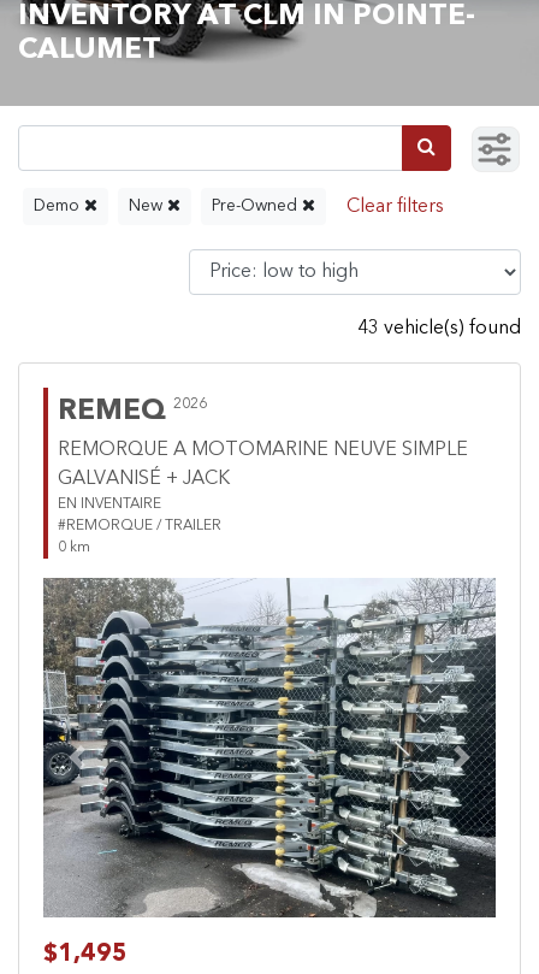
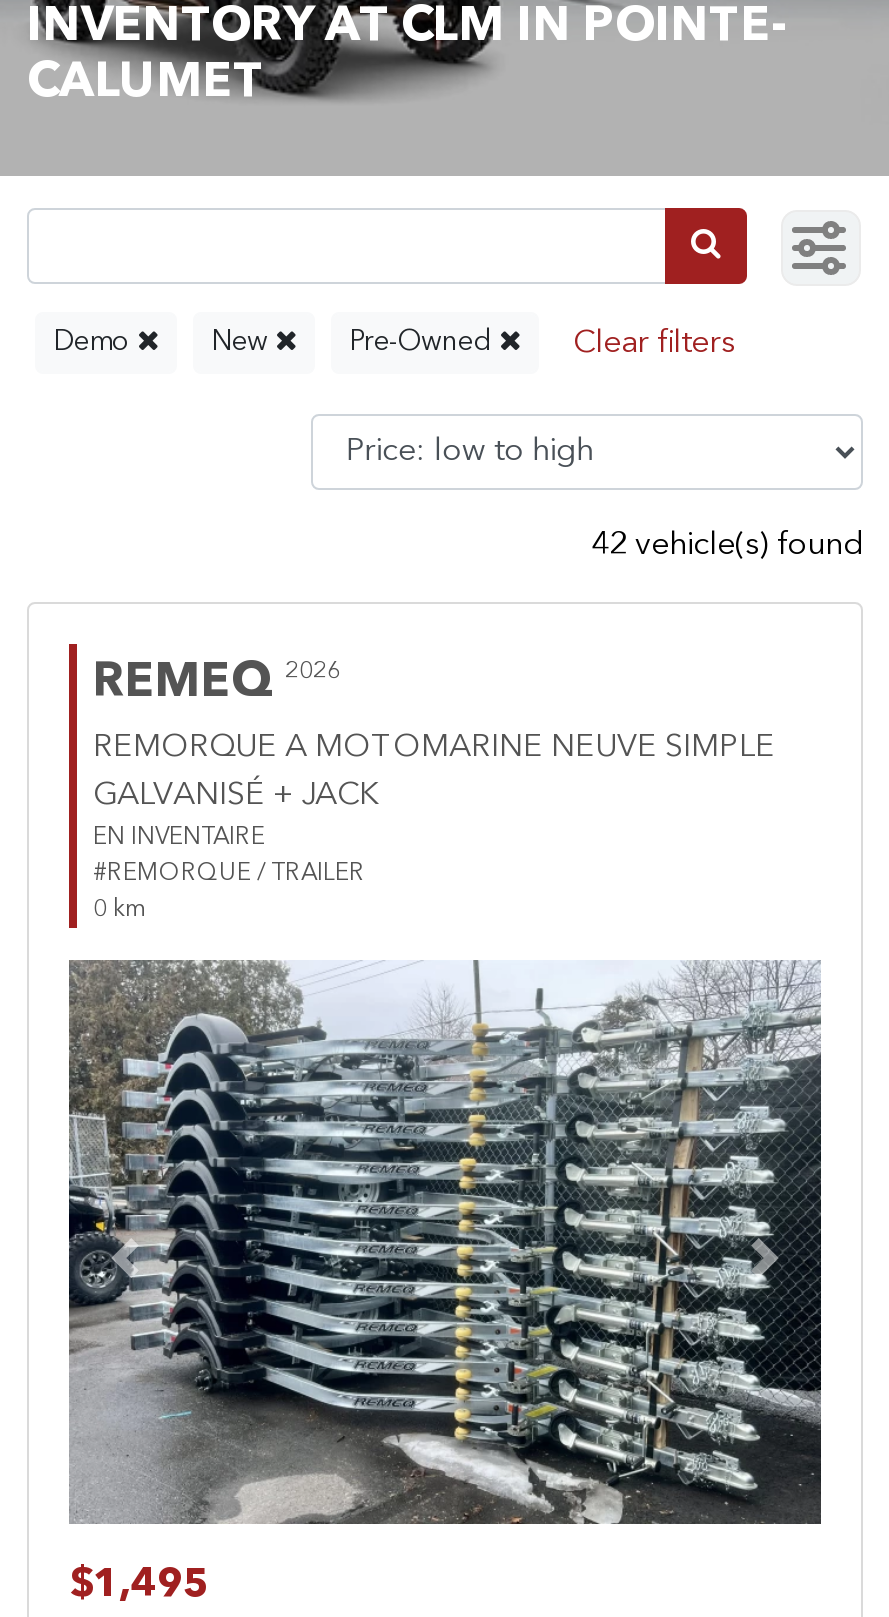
[357,320,521,339] 43 vehicle(s) found -> [591,531,863,563] 42 vehicle(s) found

